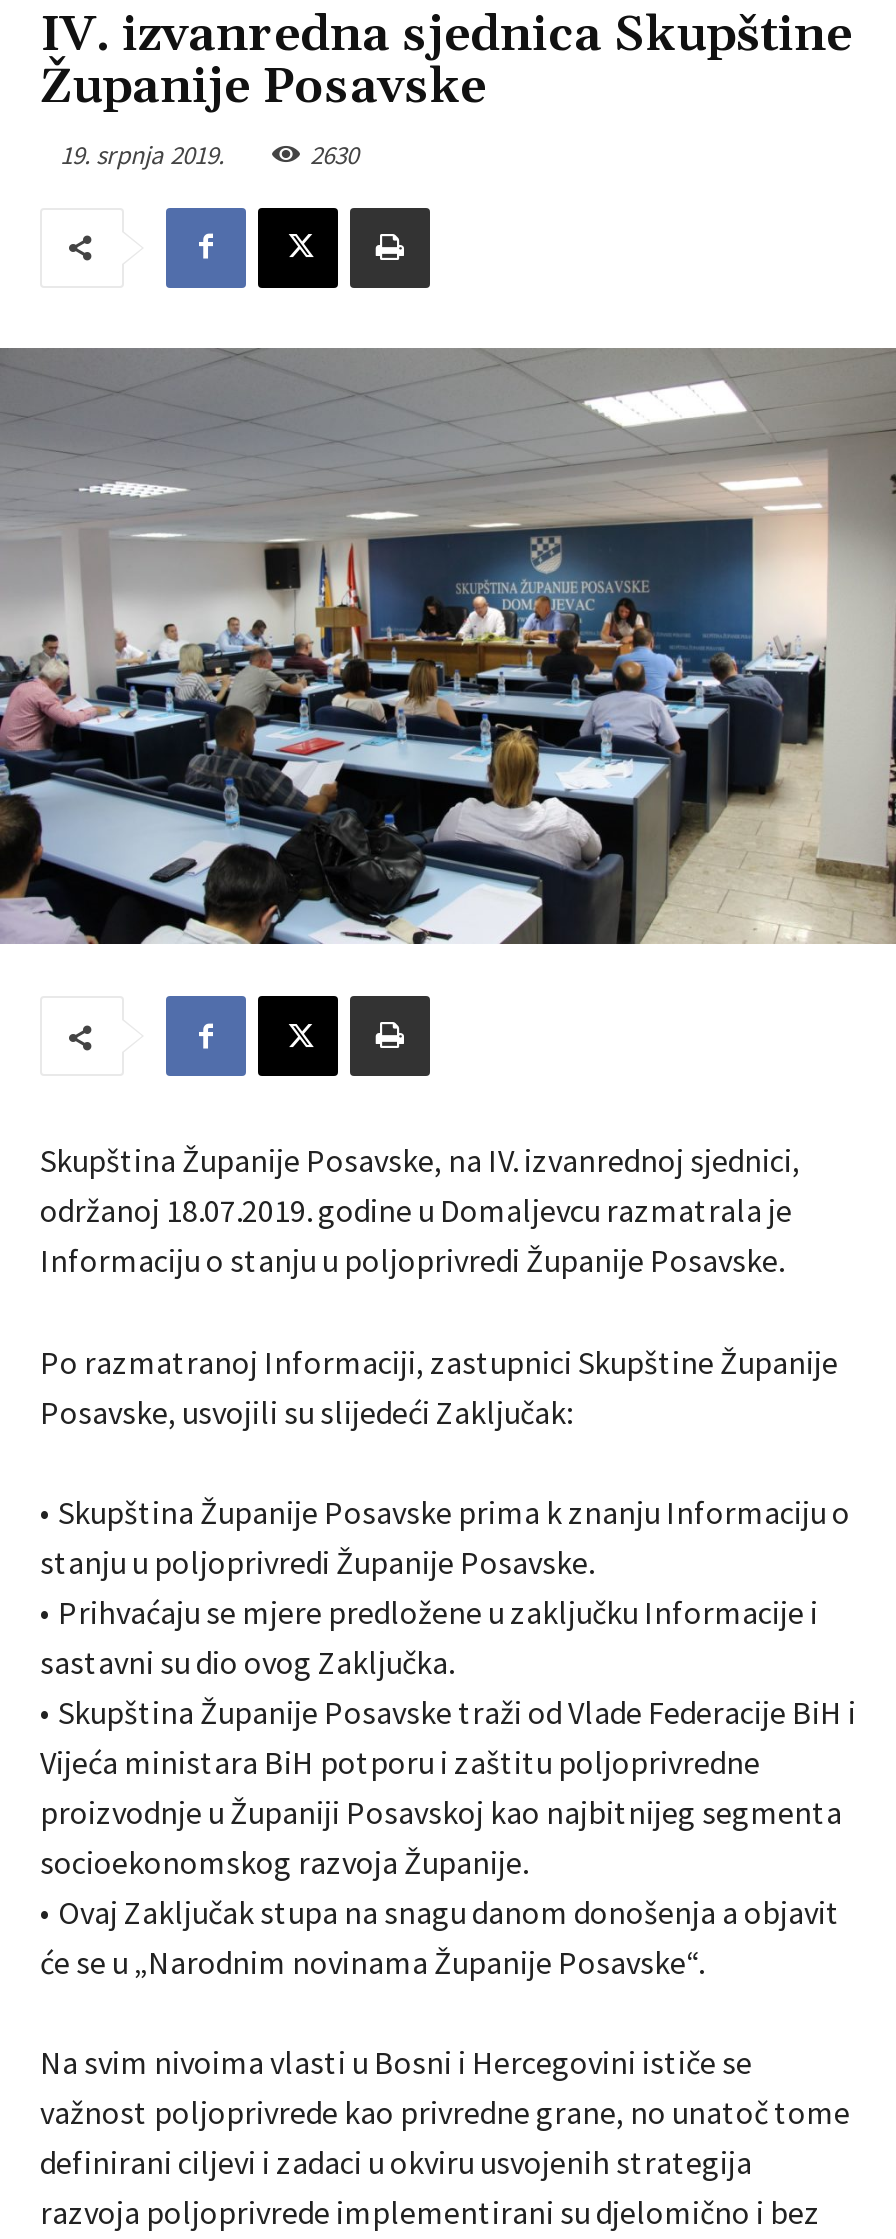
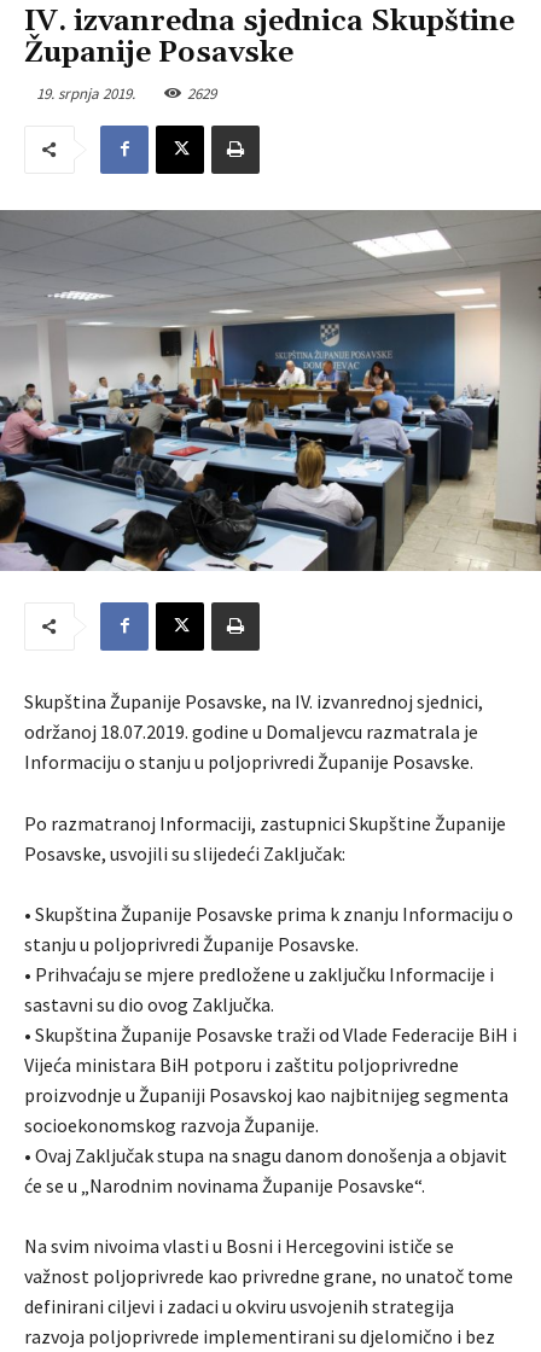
[310,138,358,172] 2630 -> [187,83,216,104] 2629

